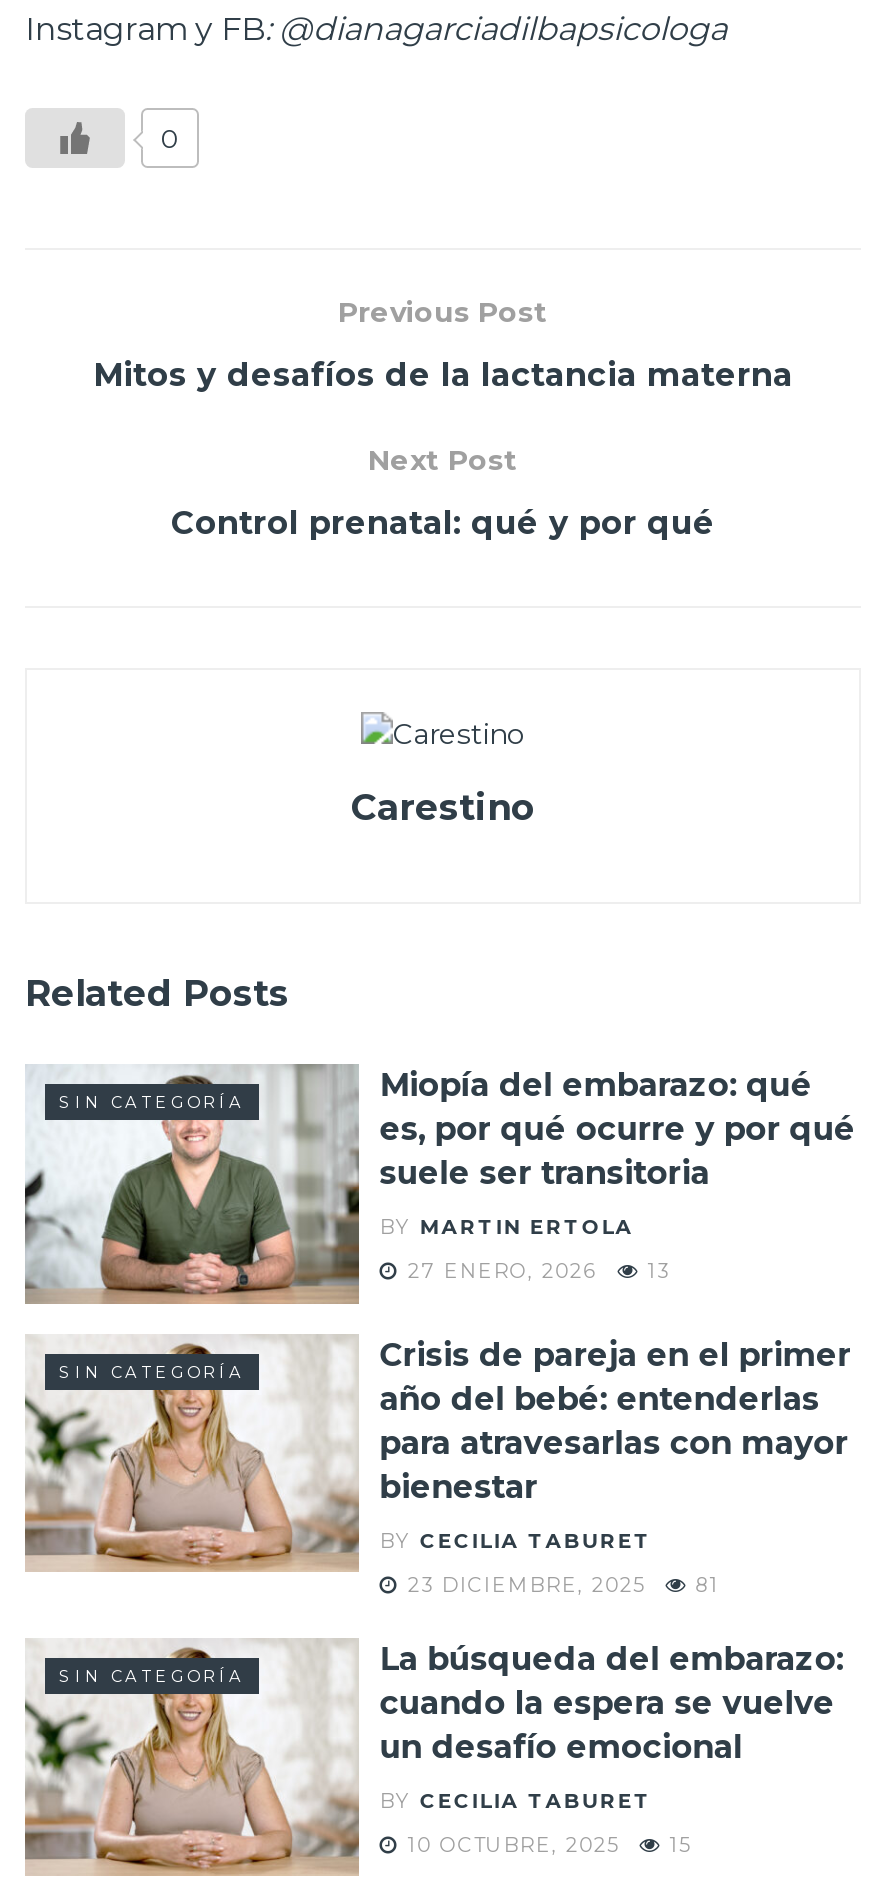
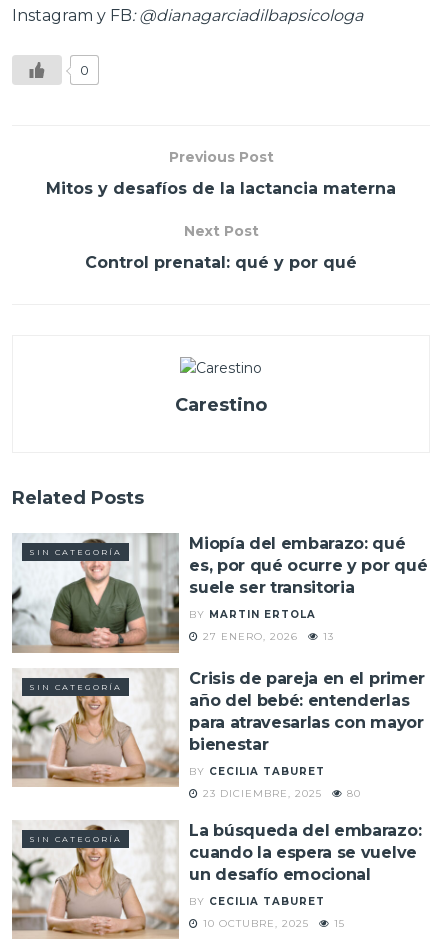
[399,1571,719,1597] 23 DICIEMBRE, 2025 81 -> [199,786,361,799] 23 DICIEMBRE, 2025 80

